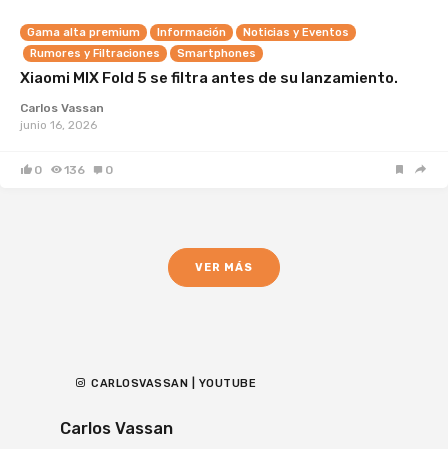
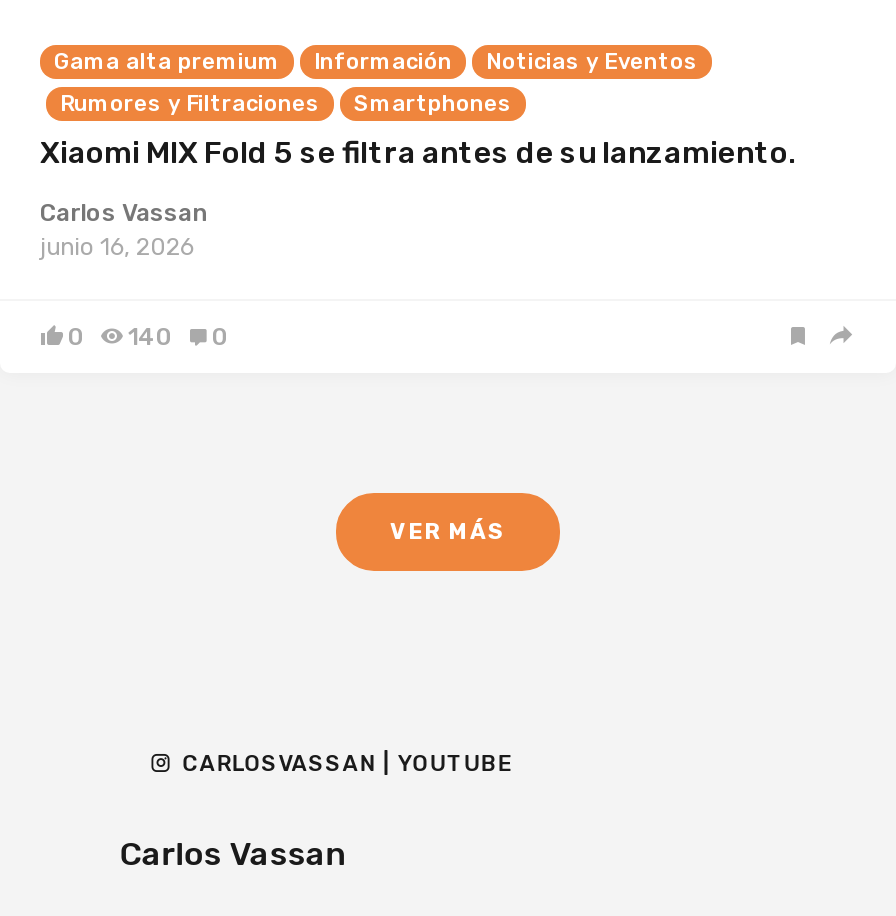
[34,163,113,177] 0 136 0 -> [68,324,228,352] 0 140 0

